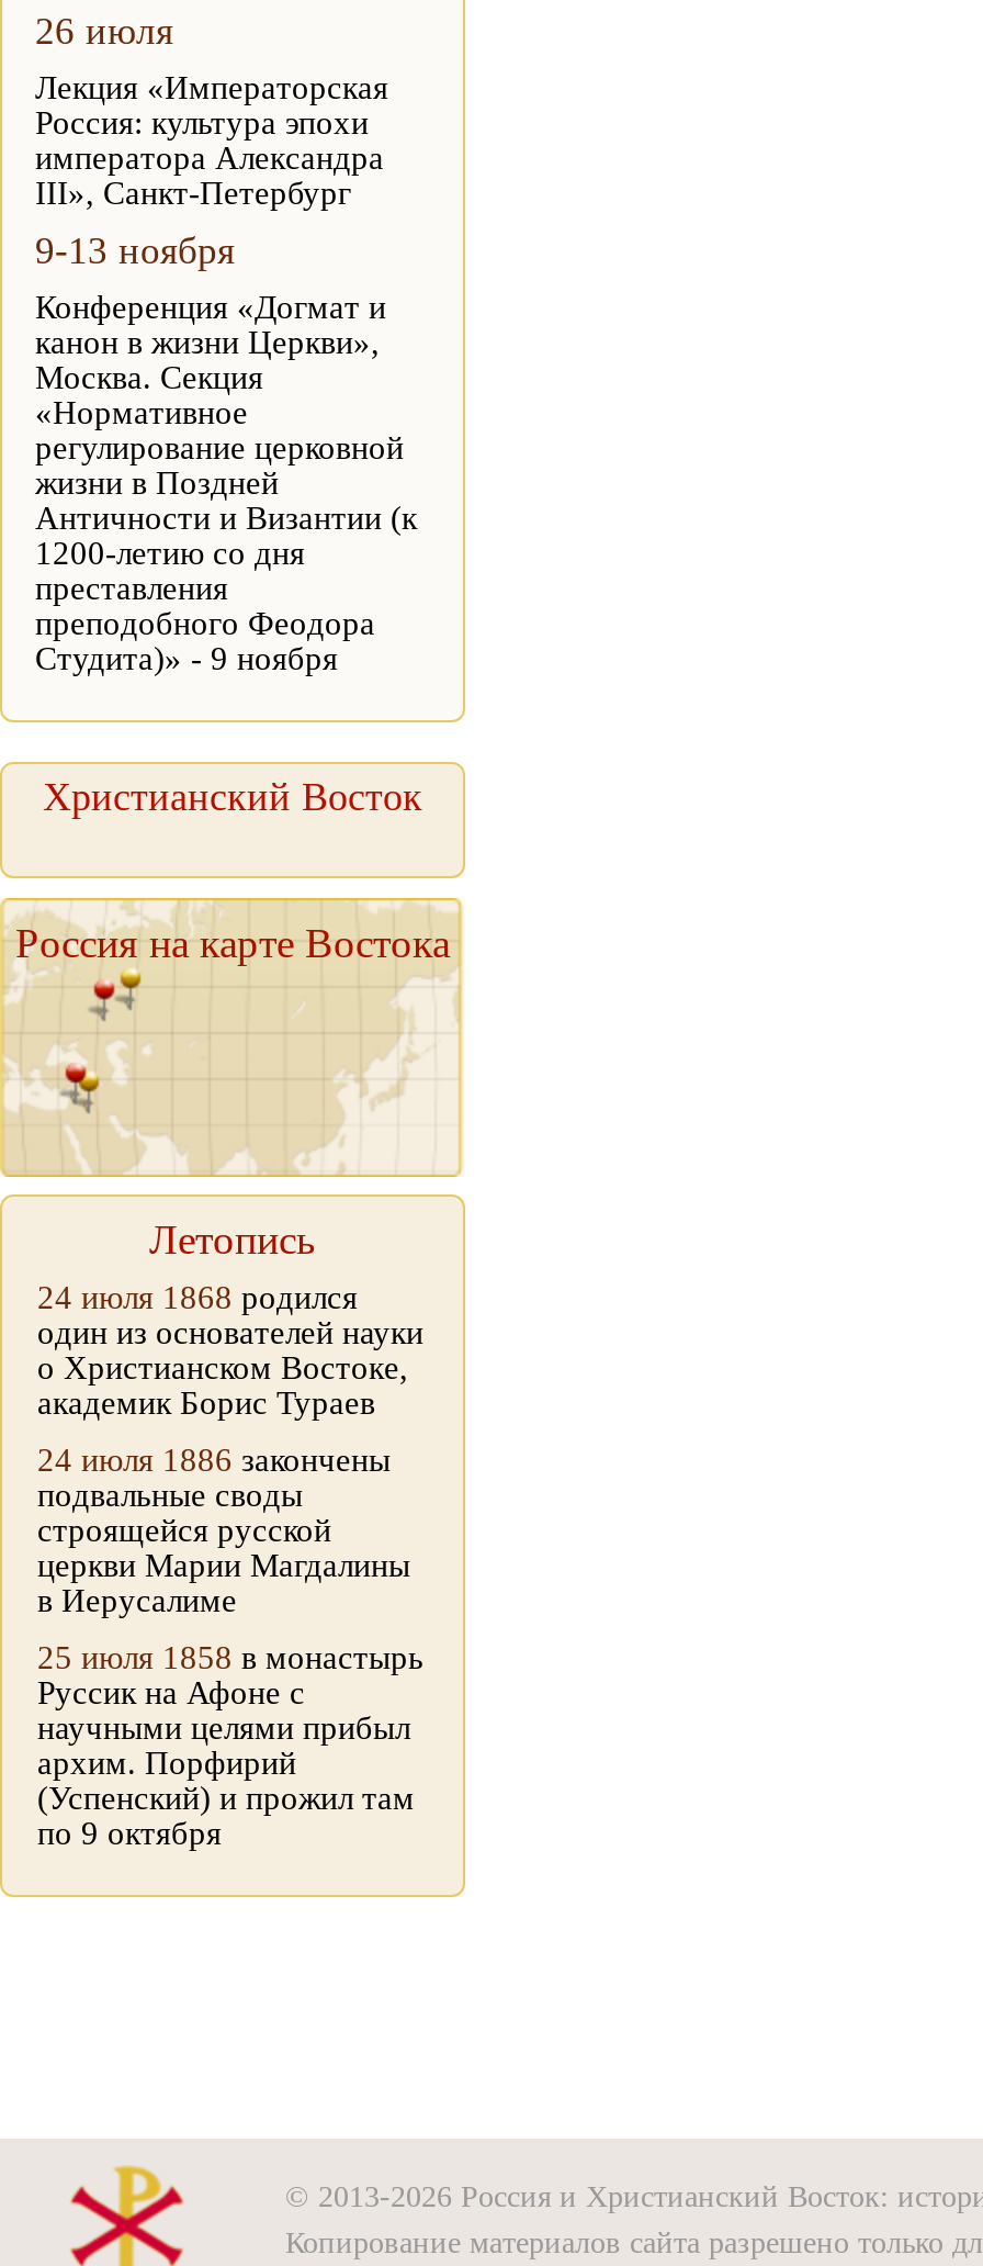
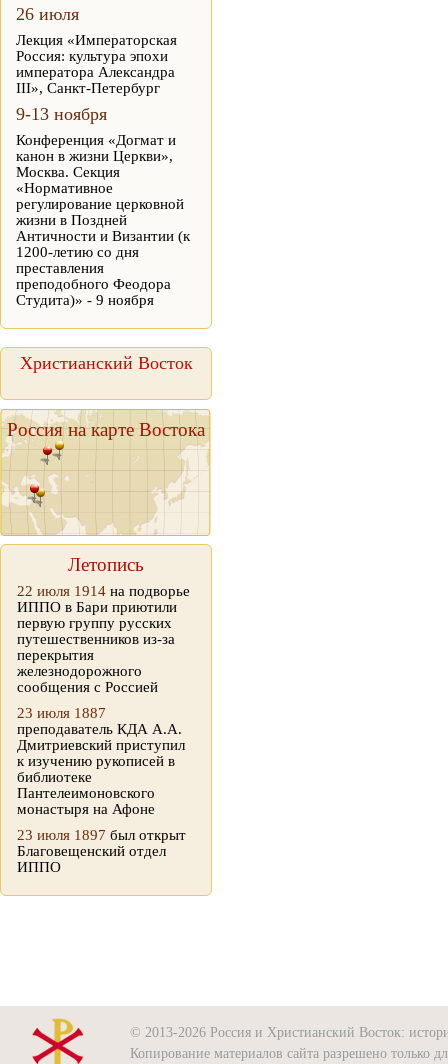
[37,1280,423,1421] 24 июля 1868 родился | один из основателей науки | о Христианском Востоке, | академик Борис Тураев -> [17,583,190,695] 22 июля 1914 на подворье | ИППО в Бари приютили | первую группу русских | путешественников из-за | перекрытия | железнодорожного | сообщения с Россией
[37,1443,410,1618] 24 июля 1886 закончены | подвальные своды | строящейся русской | церкви Марии Магдалины | в Иерусалиме -> [17,705,185,817] 23 июля 1887 | преподаватель КДА А.А. | Дмитриевский приступил | к изучению рукописей в | библиотеке | Пантелеимоновского | монастыря на Афоне
[37,1640,423,1851] 25 июля 1858 в монастырь | Руссик на Афоне с | научными целями прибыл | архим. Порфирий | (Успенский) и прожил там | по 9 октября -> [17,827,186,875] 23 июля 1897 был открыт | Благовещенский отдел | ИППО

